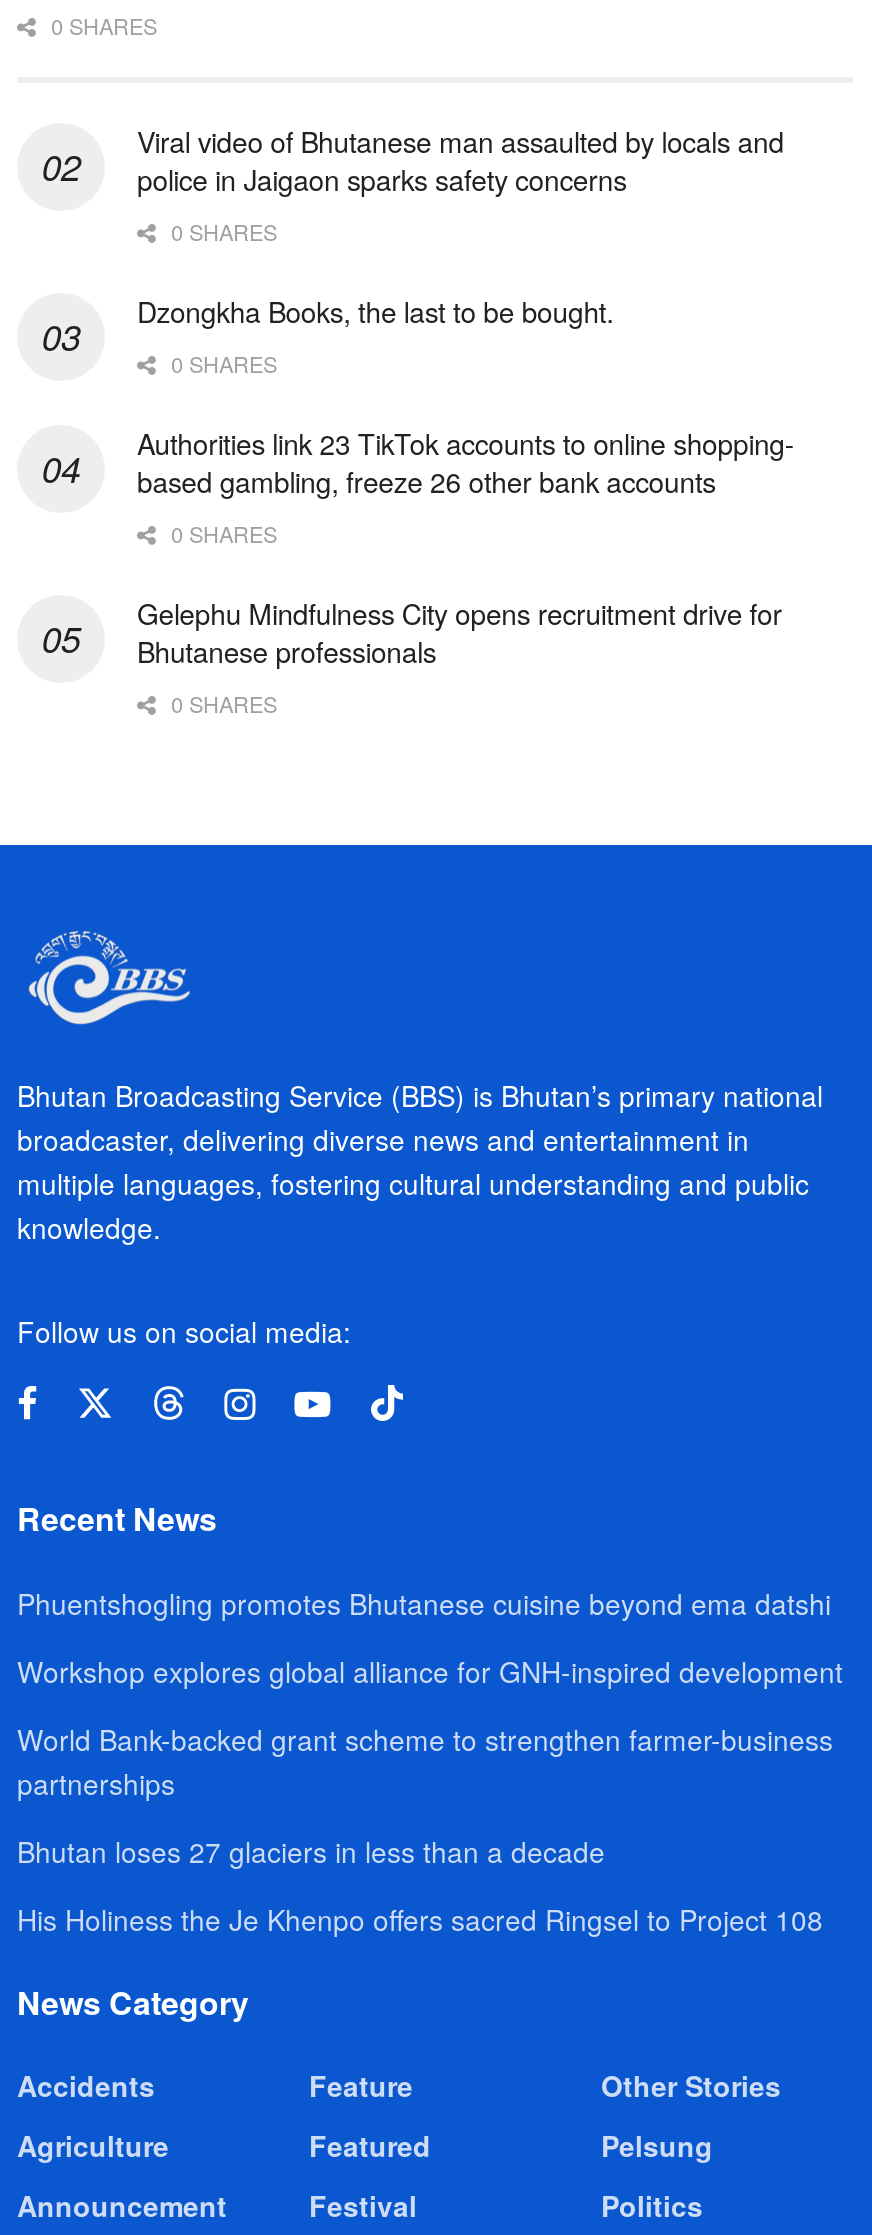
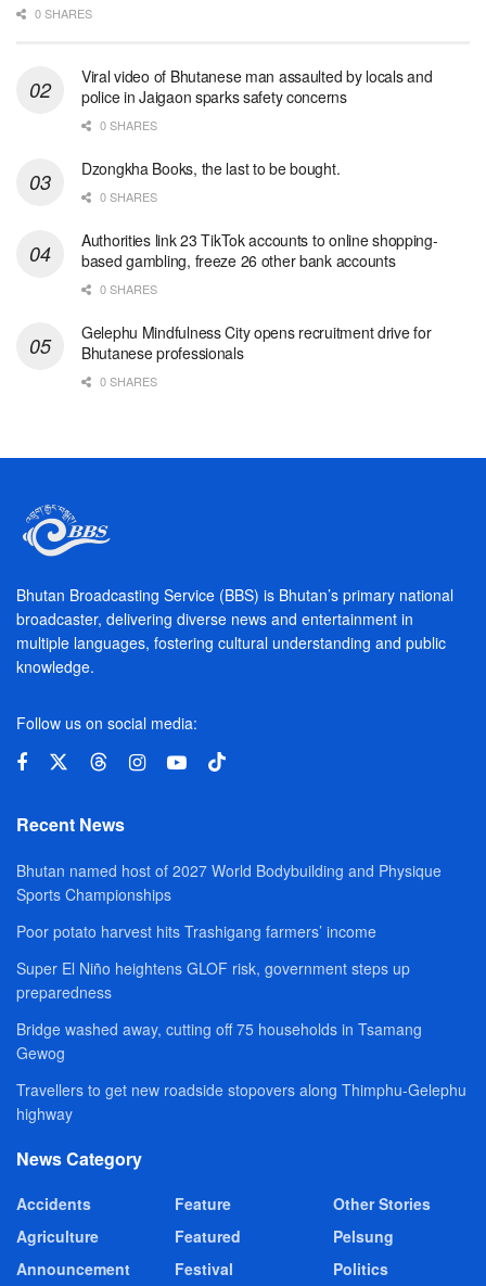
[17,1583,831,1623] Phuentshogling promotes Bhutanese cuisine beyond ema datshi -> [16,859,442,905] Bhutan named host of 2027 World Bodybuilding and Physique | Sports Championships
[17,1651,843,1691] Workshop explores global alliance for GNH-inspired development -> [16,920,376,941] Poor potato harvest hits Trashigang farmers’ income
[17,1719,833,1803] World Bank-backed grant scheme to strengthen farmer-business | partnerships -> [16,957,410,1002] Super El Niño heightens GLOF risk, government steps up | preparedness
[17,1831,605,1871] Bhutan loses 27 glaciers in less than a decade -> [16,1017,422,1063] Bridge washed away, cutting off 75 households in Tsamang | Gewog
[17,1899,823,1939] His Holiness the Je Khenpo offers sacred Ringsel to Project 108 -> [16,1078,466,1124] Travellers to get new roadside stopovers along Thimphu-Gelephu | highway

